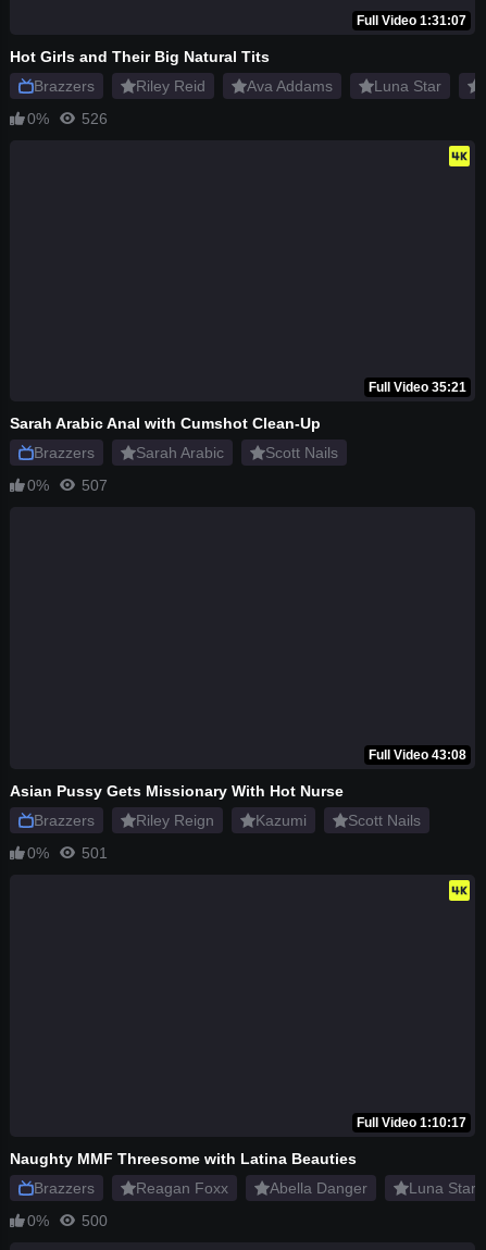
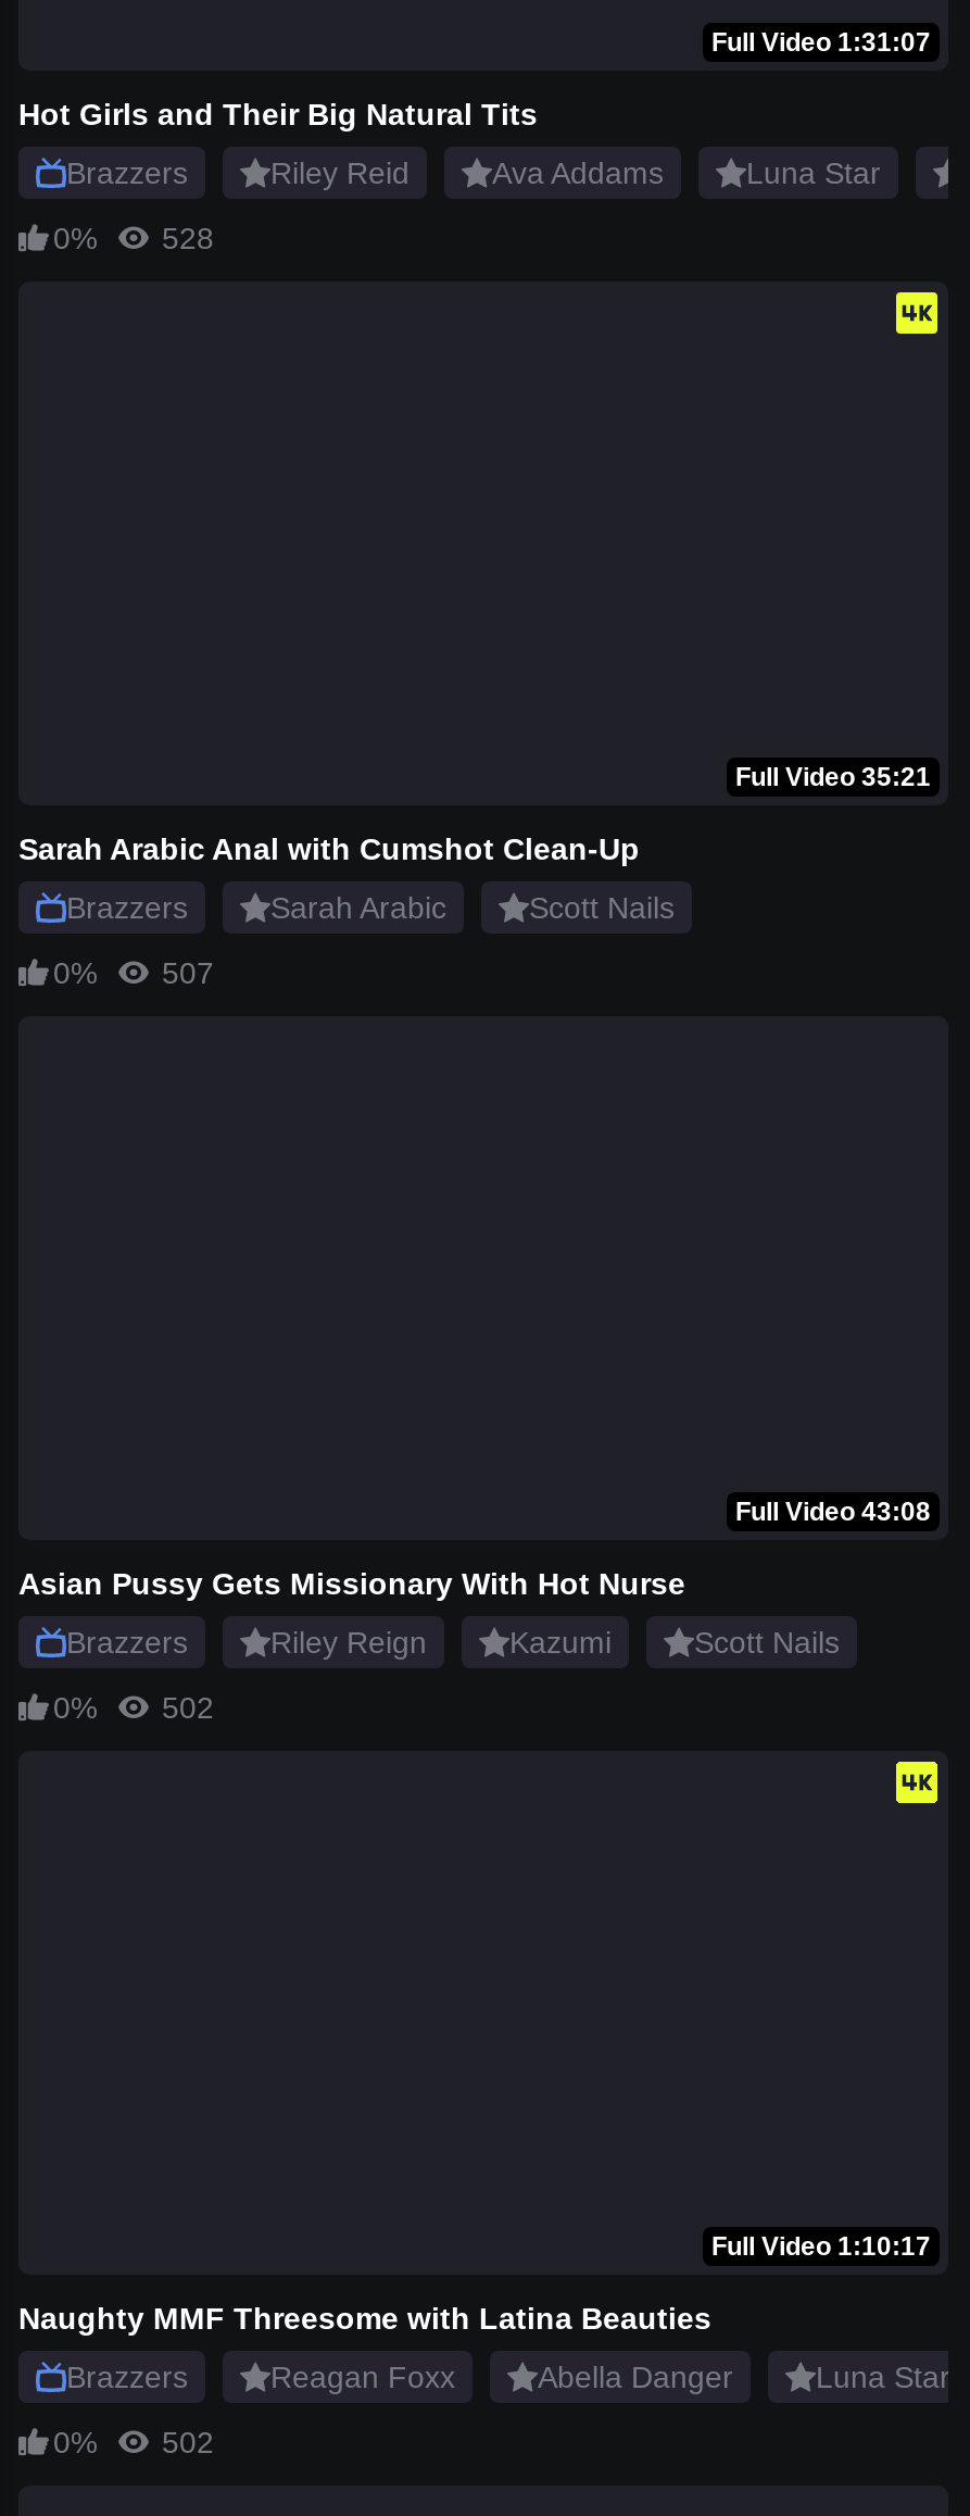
[27,109,108,127] 0% 526 -> [53,222,214,256] 0% 528
[27,844,108,862] 0% 501 -> [53,1690,214,1725] 0% 502
[27,1212,108,1229] 0% 500 -> [53,2424,214,2459] 0% 502

